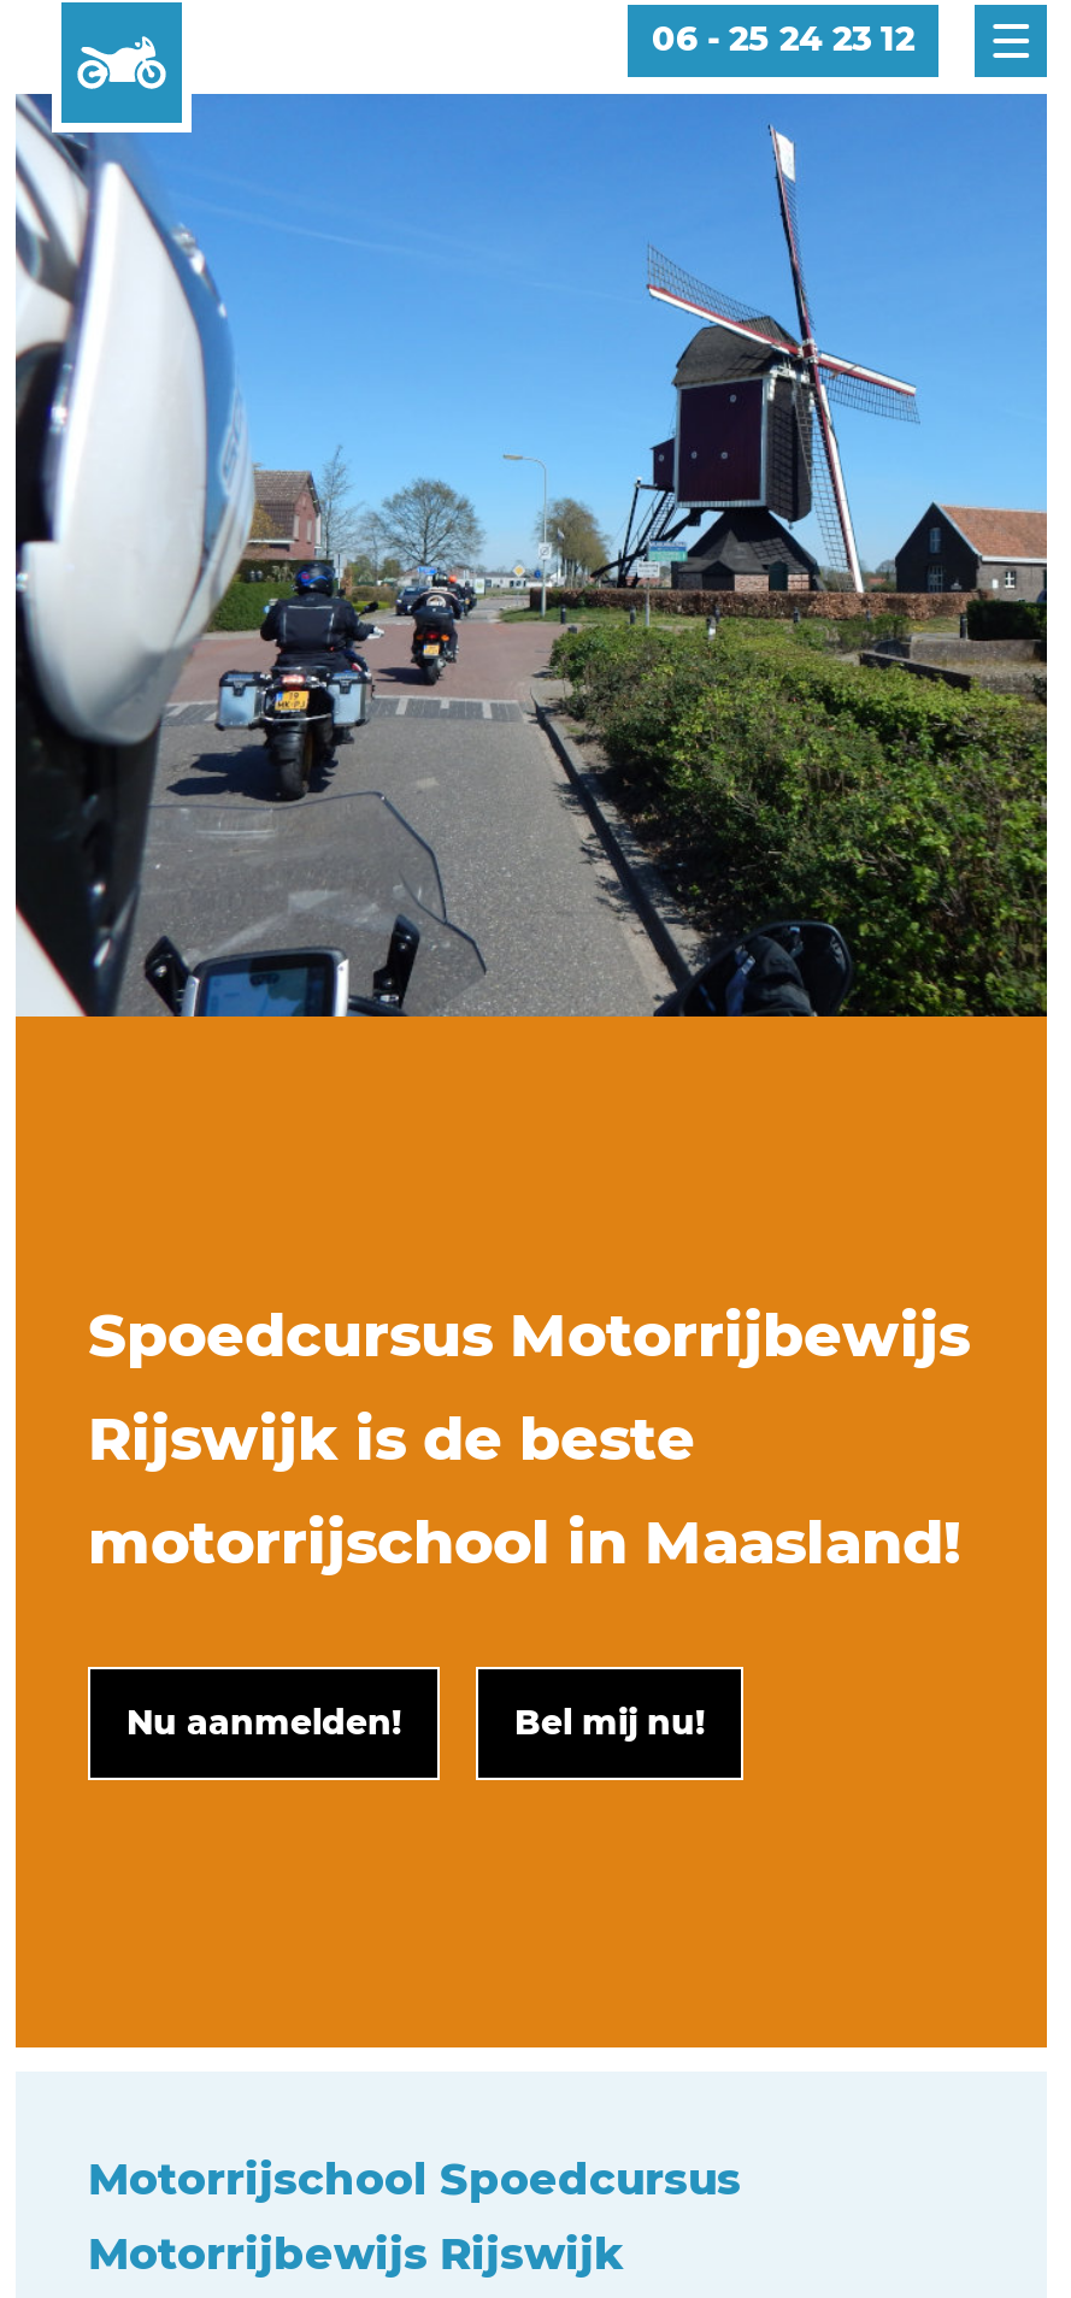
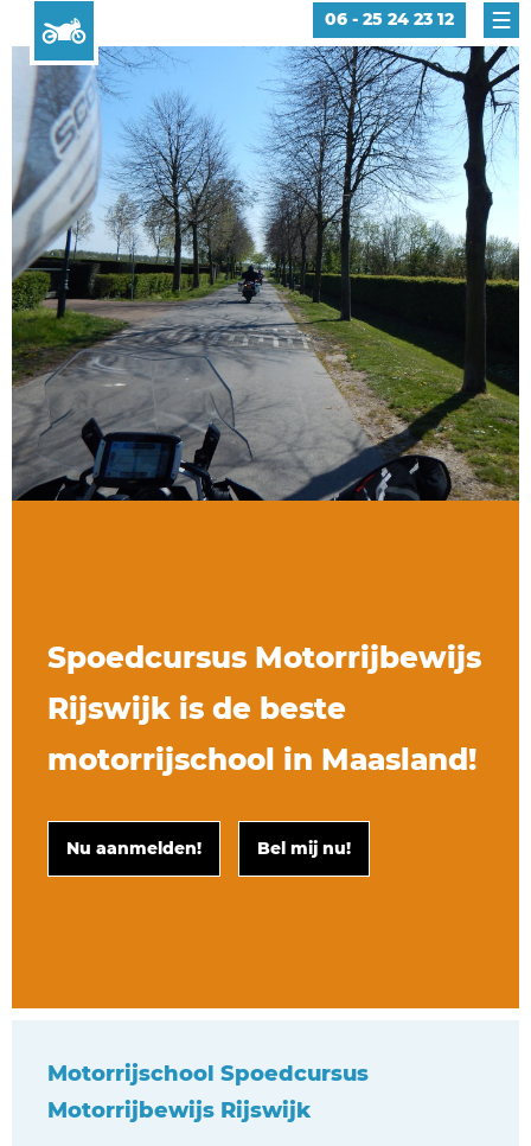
[13,92,1049,1019] [image] -> [11,45,520,502] [image]

